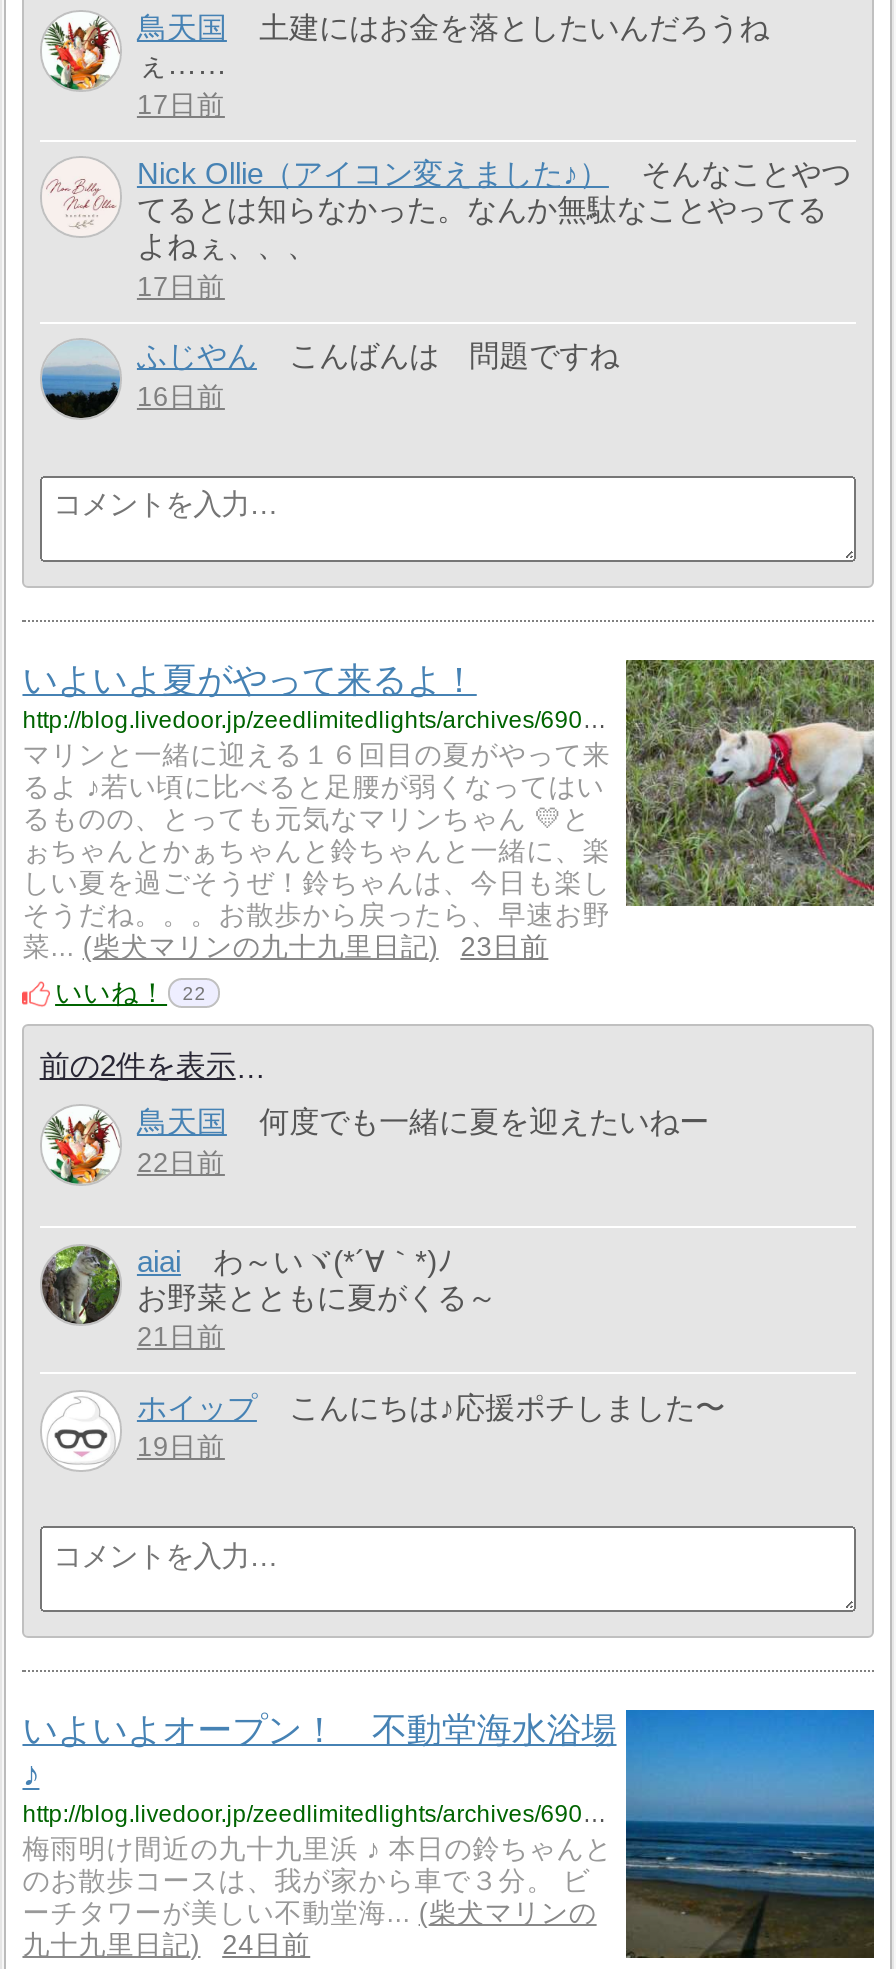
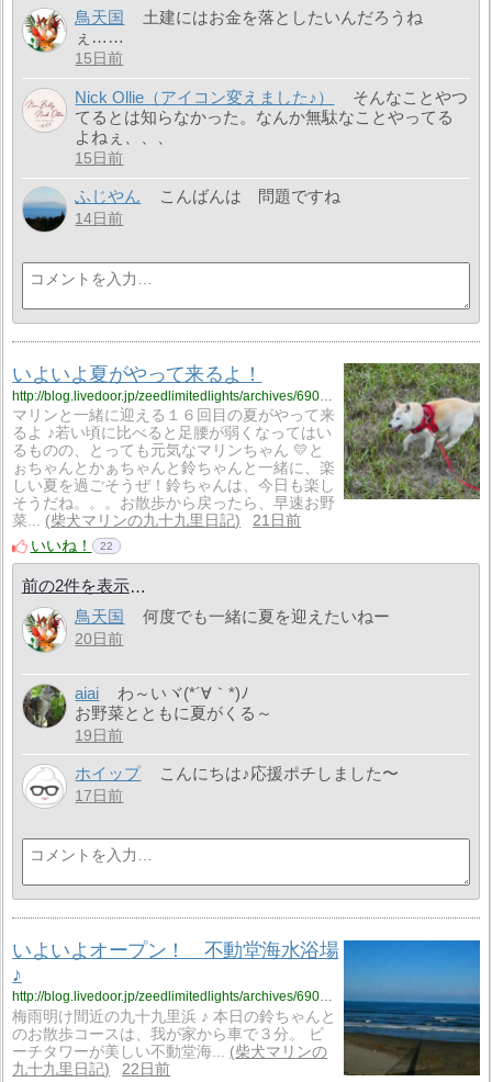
[137,90,225,120] 17日前 -> [75,51,124,67] 15日前
[137,272,225,302] 17日前 -> [75,151,124,167] 15日前
[137,381,225,411] 16日前 -> [75,211,124,227] 14日前
[460,931,548,961] 23日前 -> [253,513,301,529] 21日前
[137,1147,225,1177] 22日前 -> [75,631,124,648] 20日前
[137,1322,225,1352] 21日前 -> [75,727,124,744] 19日前
[137,1432,225,1462] 19日前 -> [75,787,124,804] 17日前
[22,1930,310,1960] 九十九里日記 24日前 -> [12,1061,170,1077] 九十九里日記 22日前

